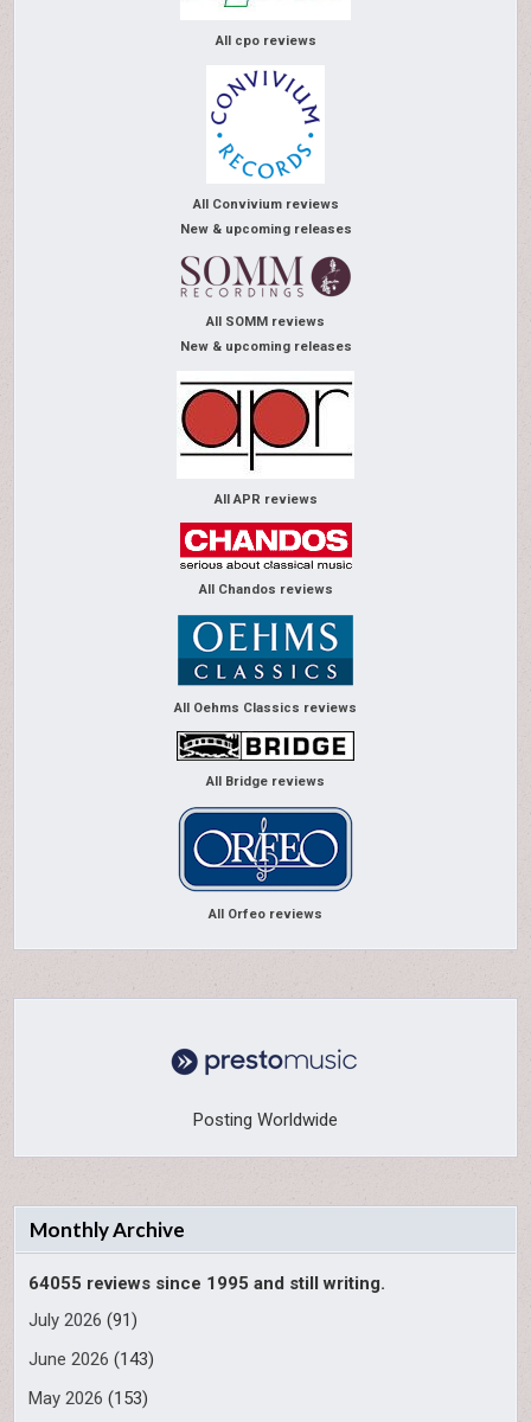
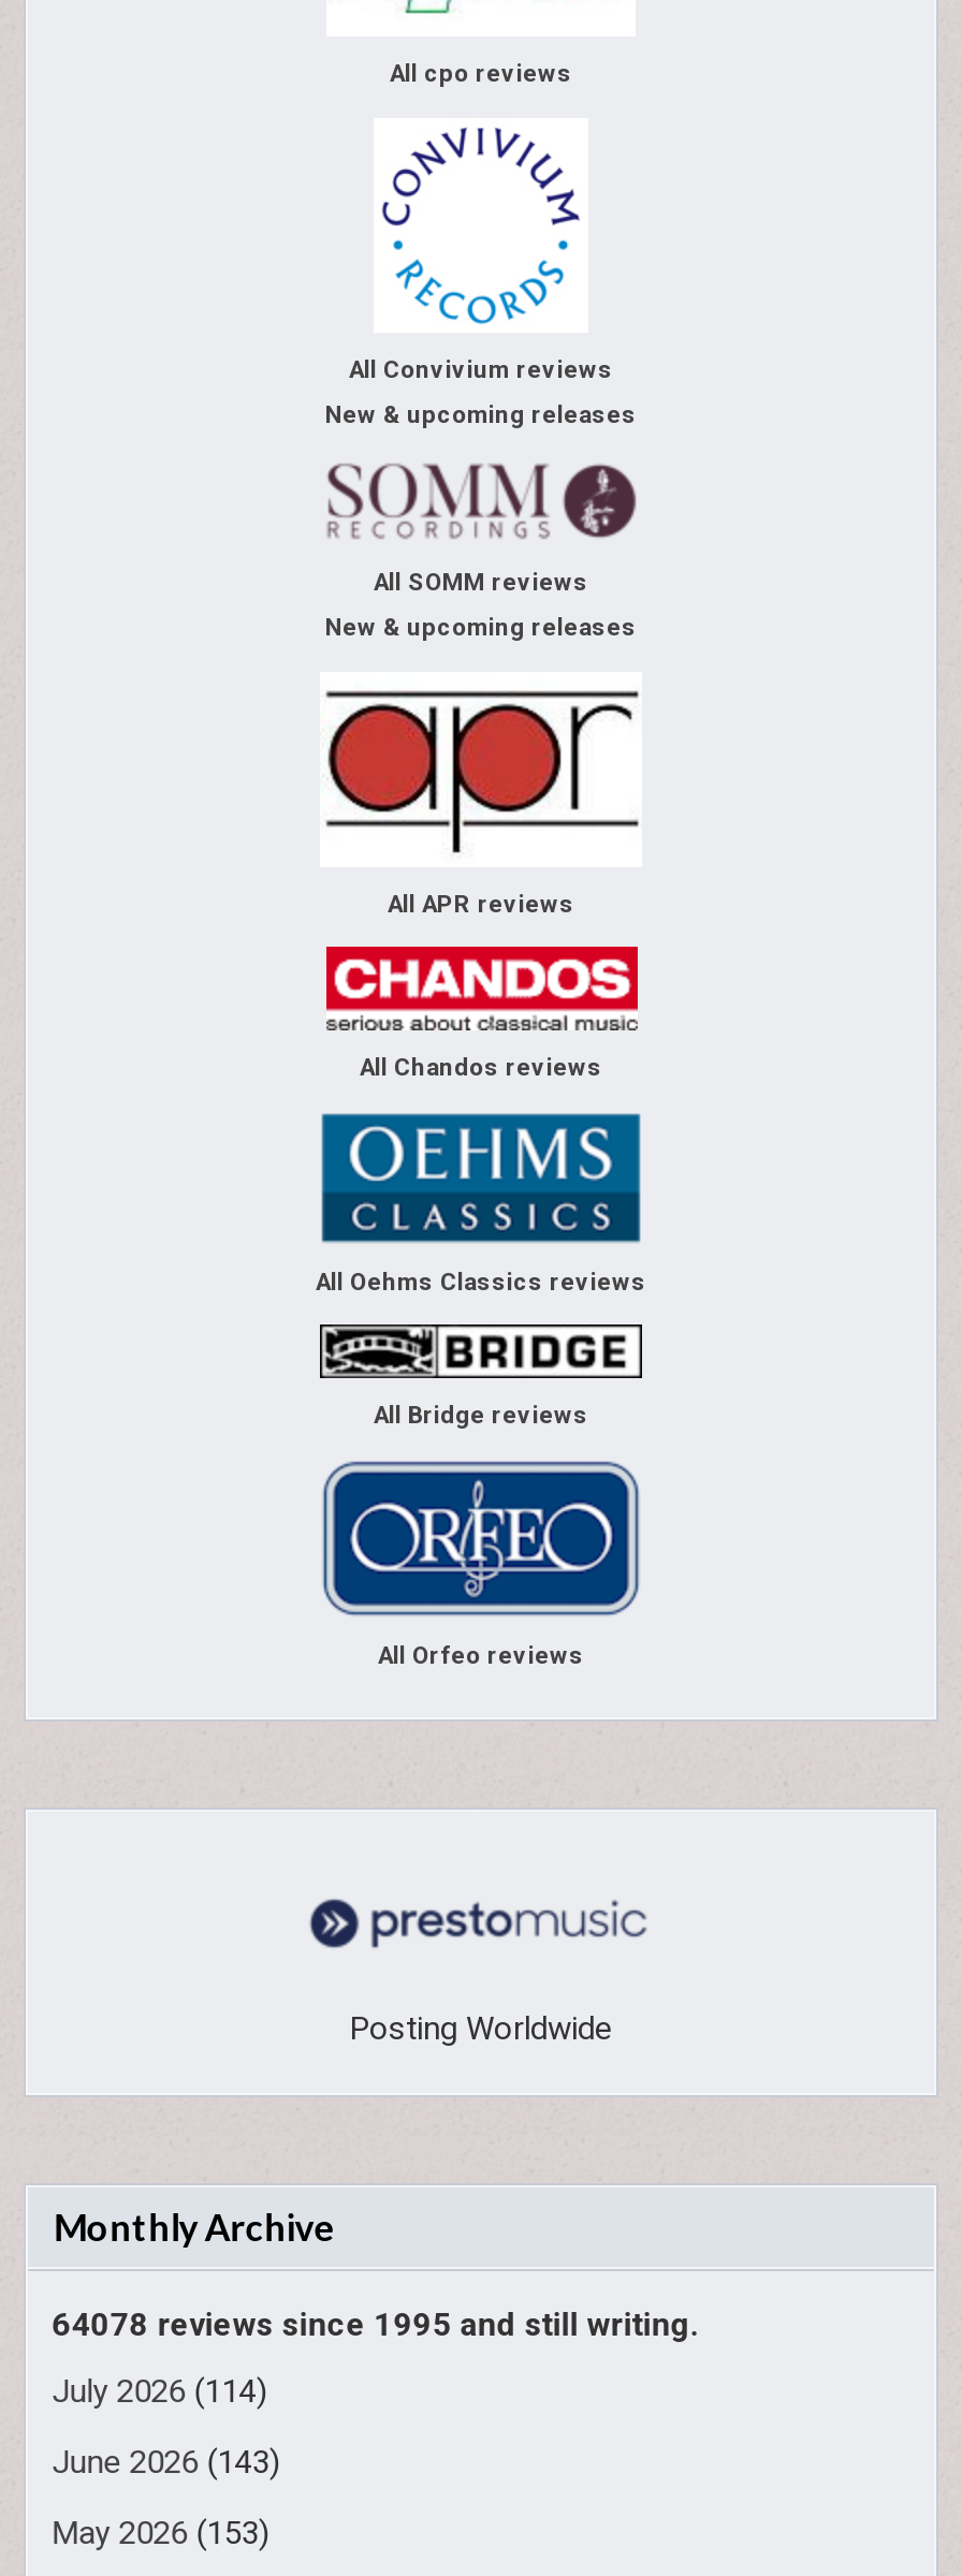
[29,1272,385,1294] 64055 reviews since 1995 and still writing. -> [52,2305,698,2344] 64078 reviews since 1995 and still writing.
[29,1310,138,1331] July 2026 (91) -> [52,2372,267,2411] July 2026 (114)

